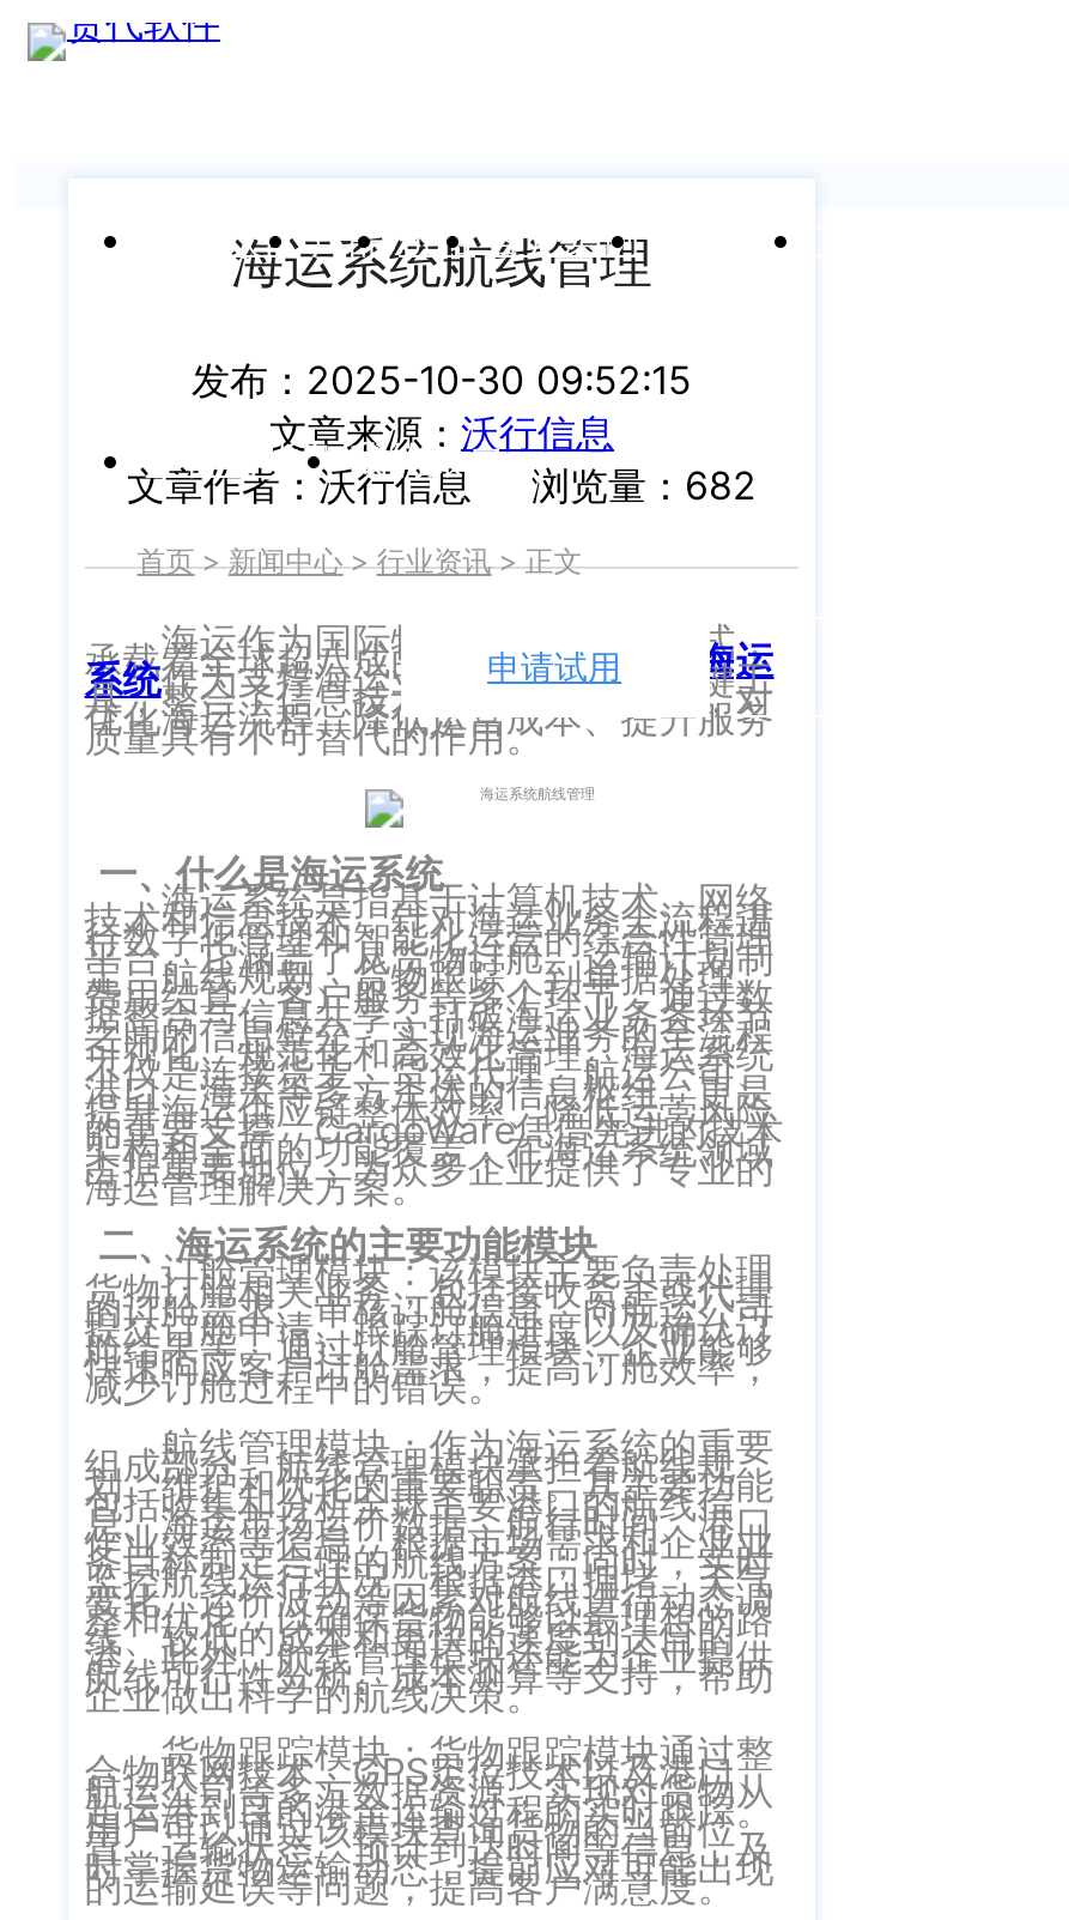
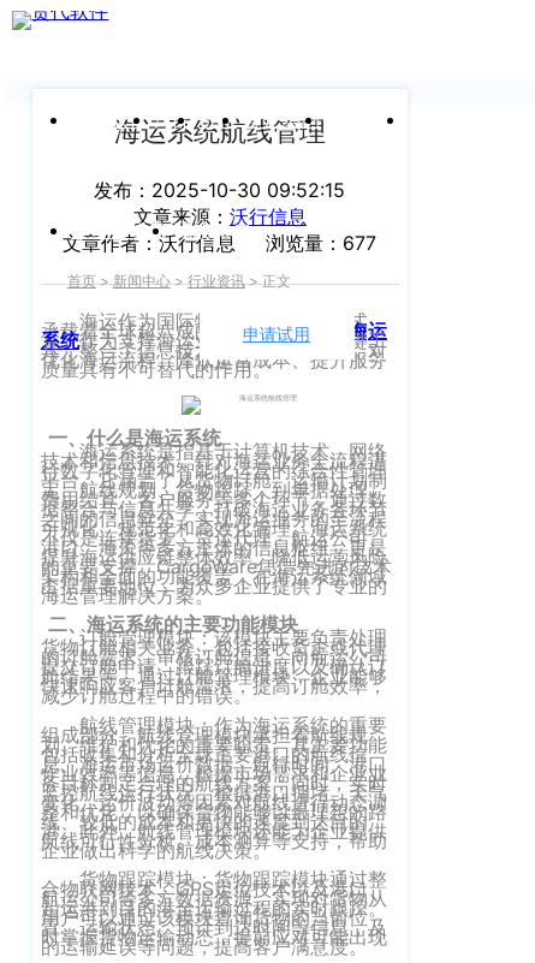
[532,461,757,509] 浏览量：682 -> [266,231,377,255] 浏览量：677

